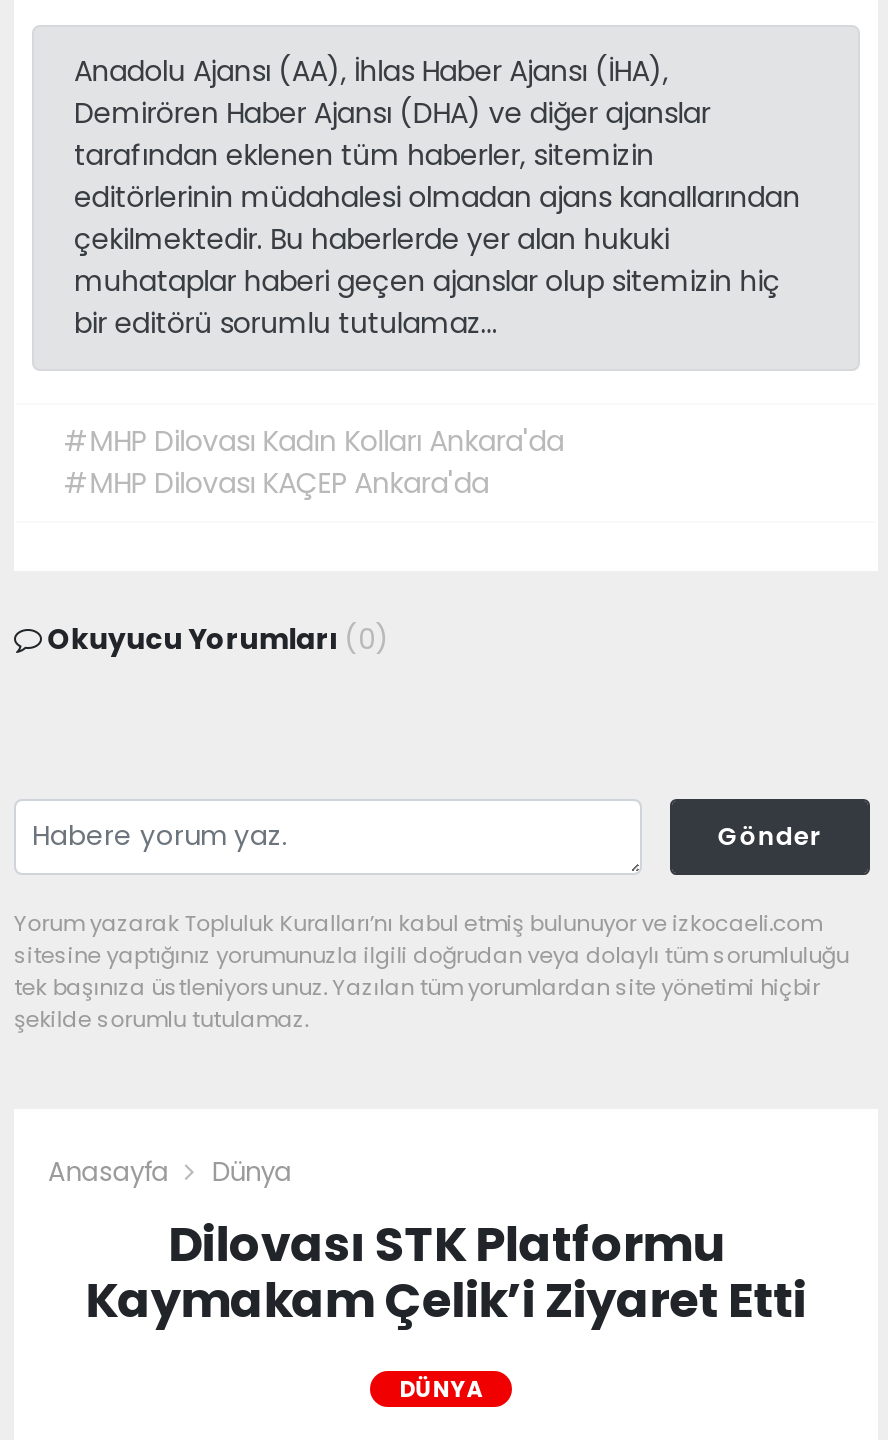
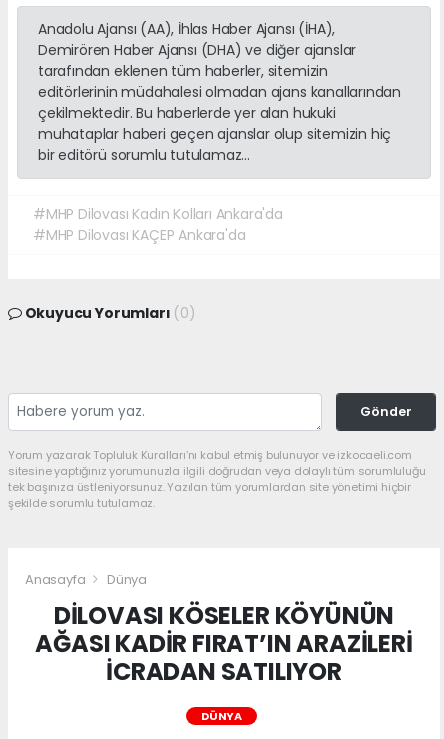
[86,1211,806,1333] Dilovası STK Platformu | Kaymakam Çelik’i Ziyaret Etti -> [35,599,413,688] DİLOVASI KÖSELER KÖYÜNÜN | AĞASI KADİR FIRAT’IN ARAZİLERİ | İCRADAN SATILIYOR

